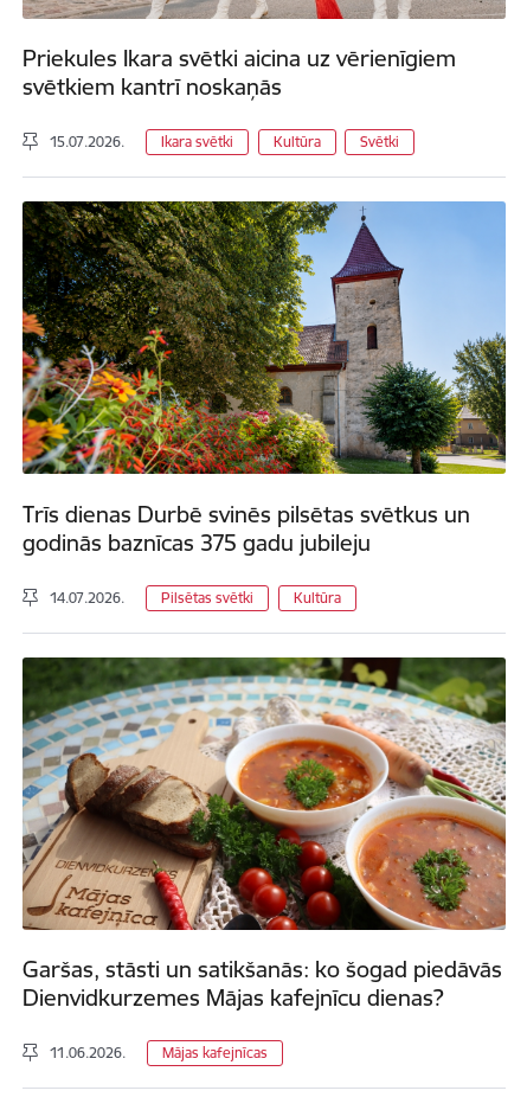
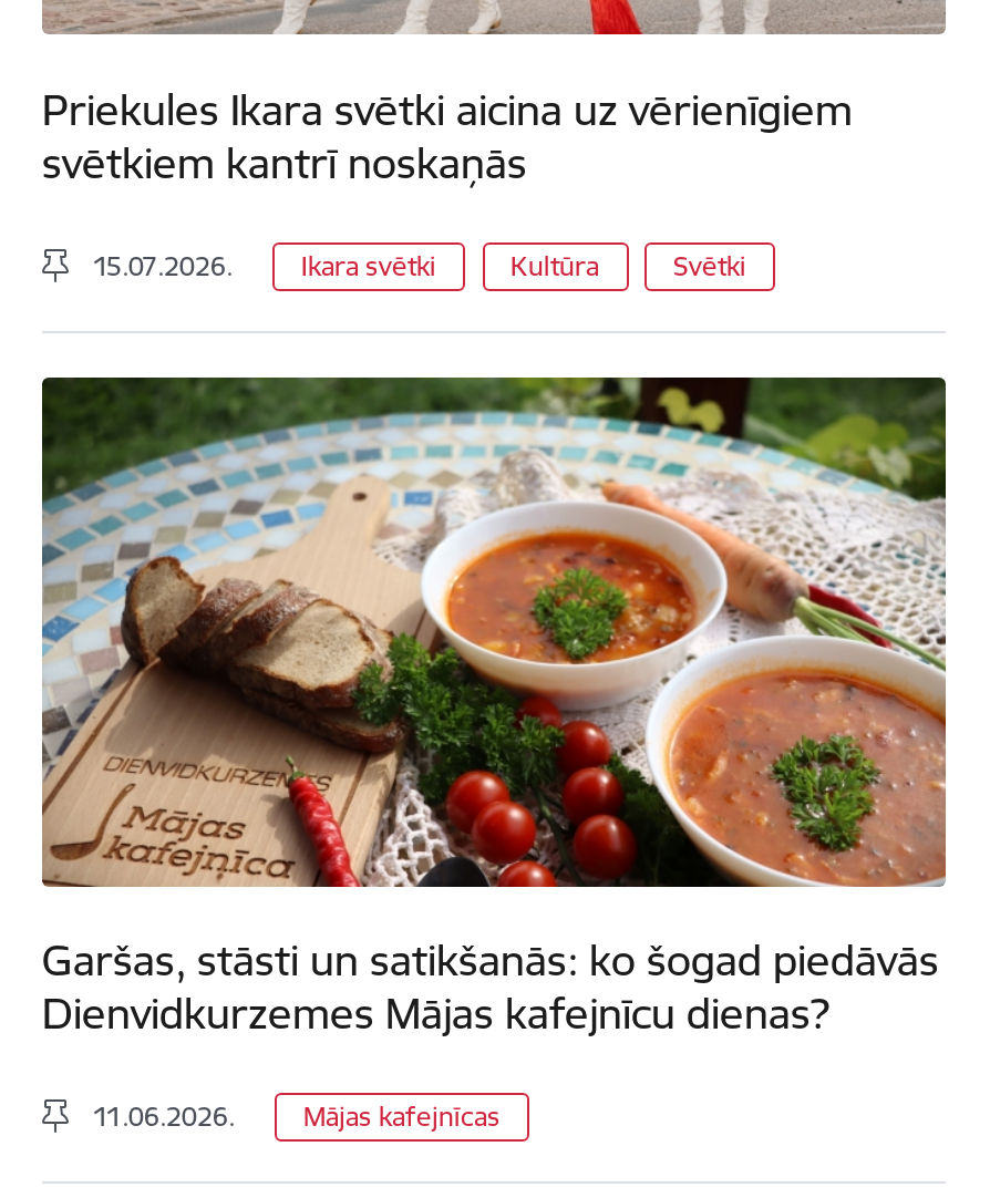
[21,200,506,606] [image] | Trīs dienas Durbē svinēs pilsētas svētkus un | godinās baznīcas 375 gadu jubileju | 14.07.2026. | Pilsētas svētki | Kultūra -> none

